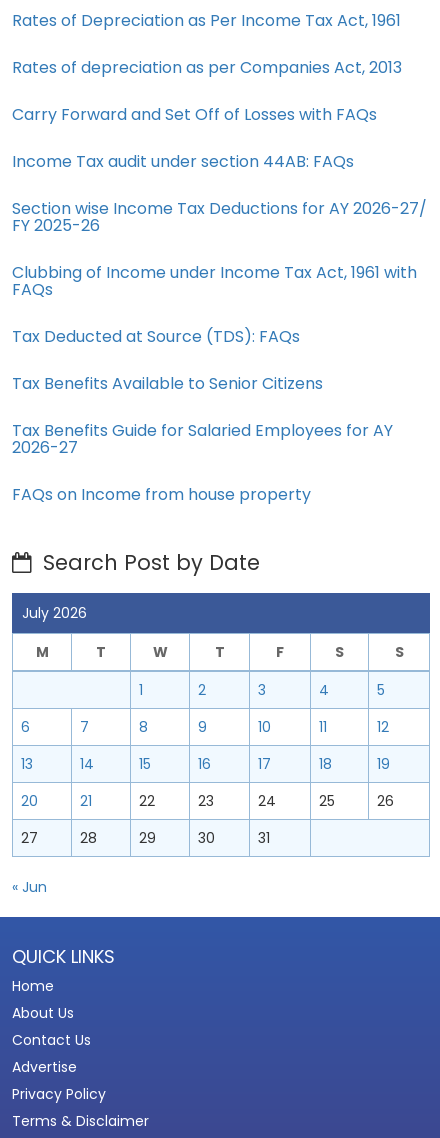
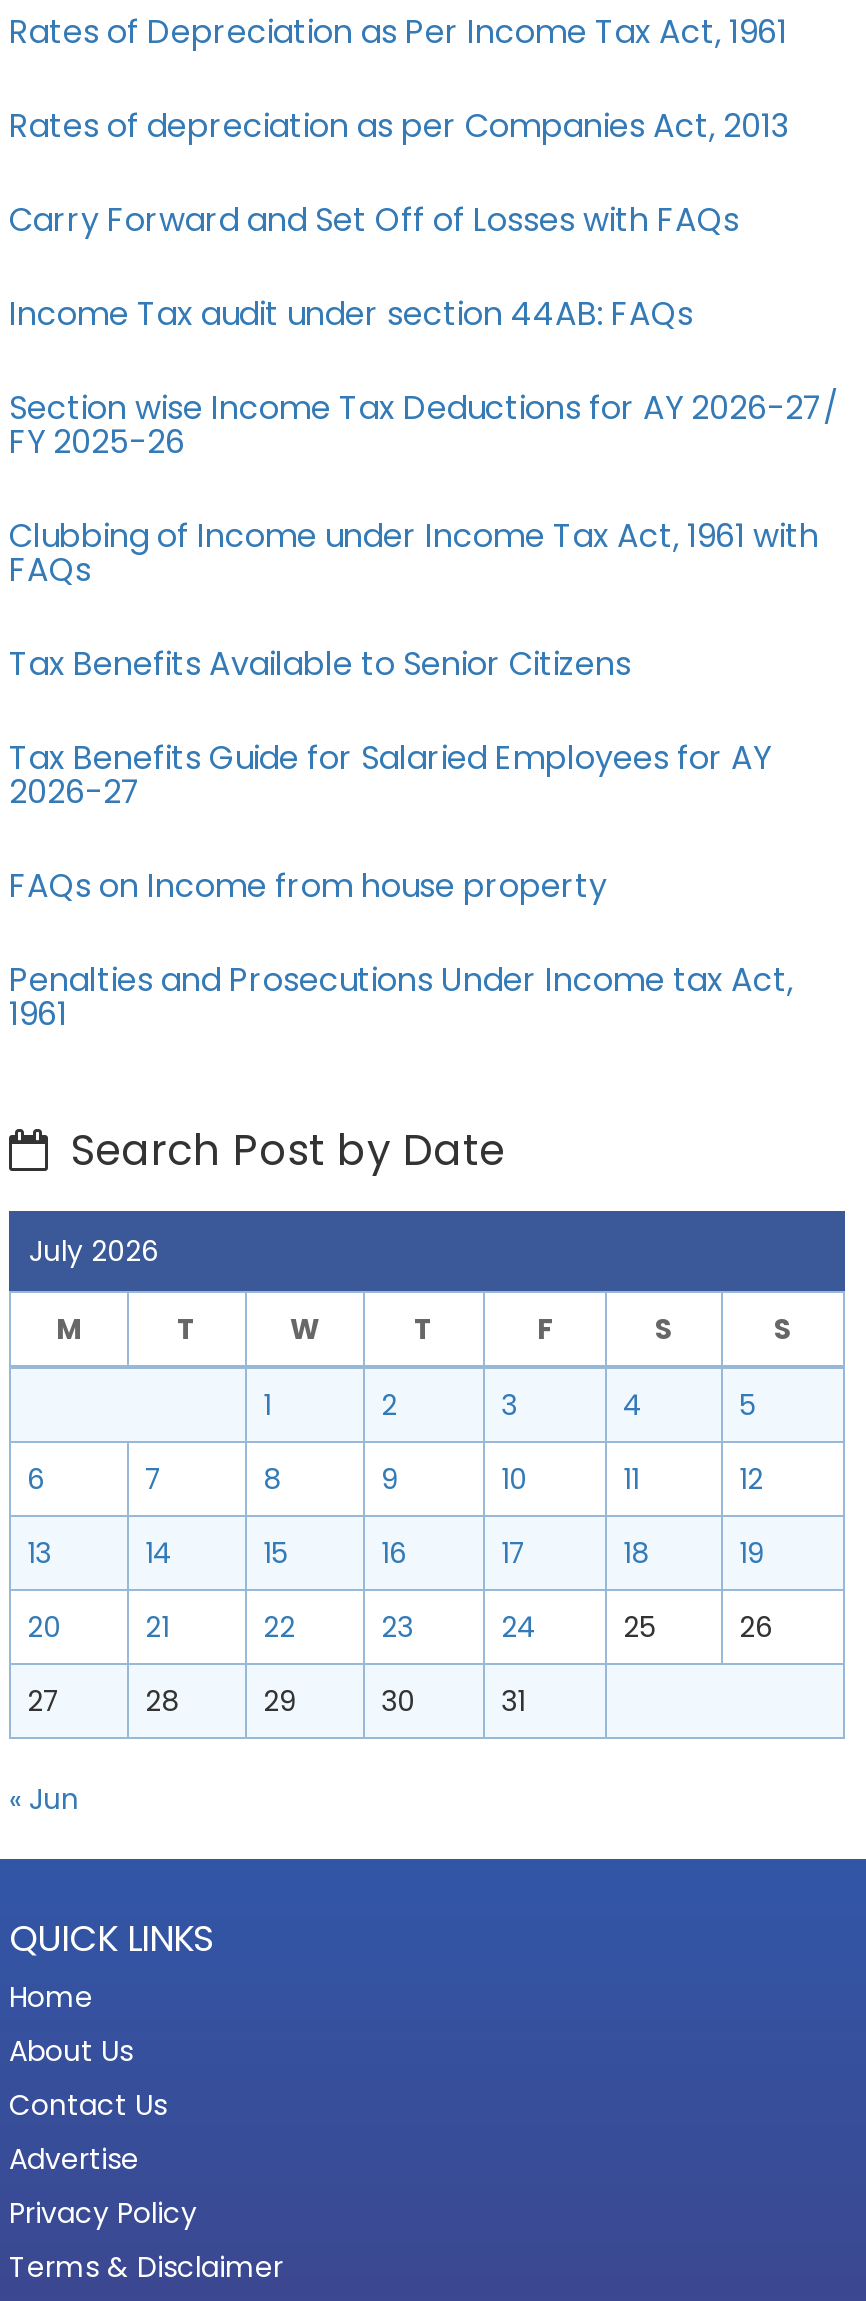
[12,325,300,348] Tax Deducted at Source (TDS): FAQs -> none
moved [12,372,393,506] -> [9,641,771,909]: Tax Benefits Available to Senior Citizens | Tax Benefits Guide for Salaried Employees for AY | 2026-27 | FAQs on Income from house property
none -> [9,957,793,1037] Penalties and Prosecutions Under Income tax Act, | 1961

